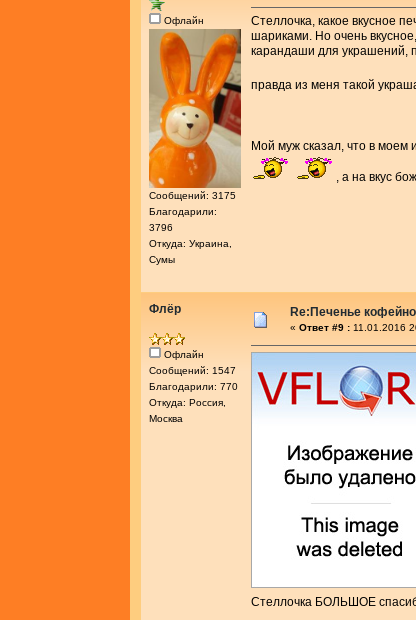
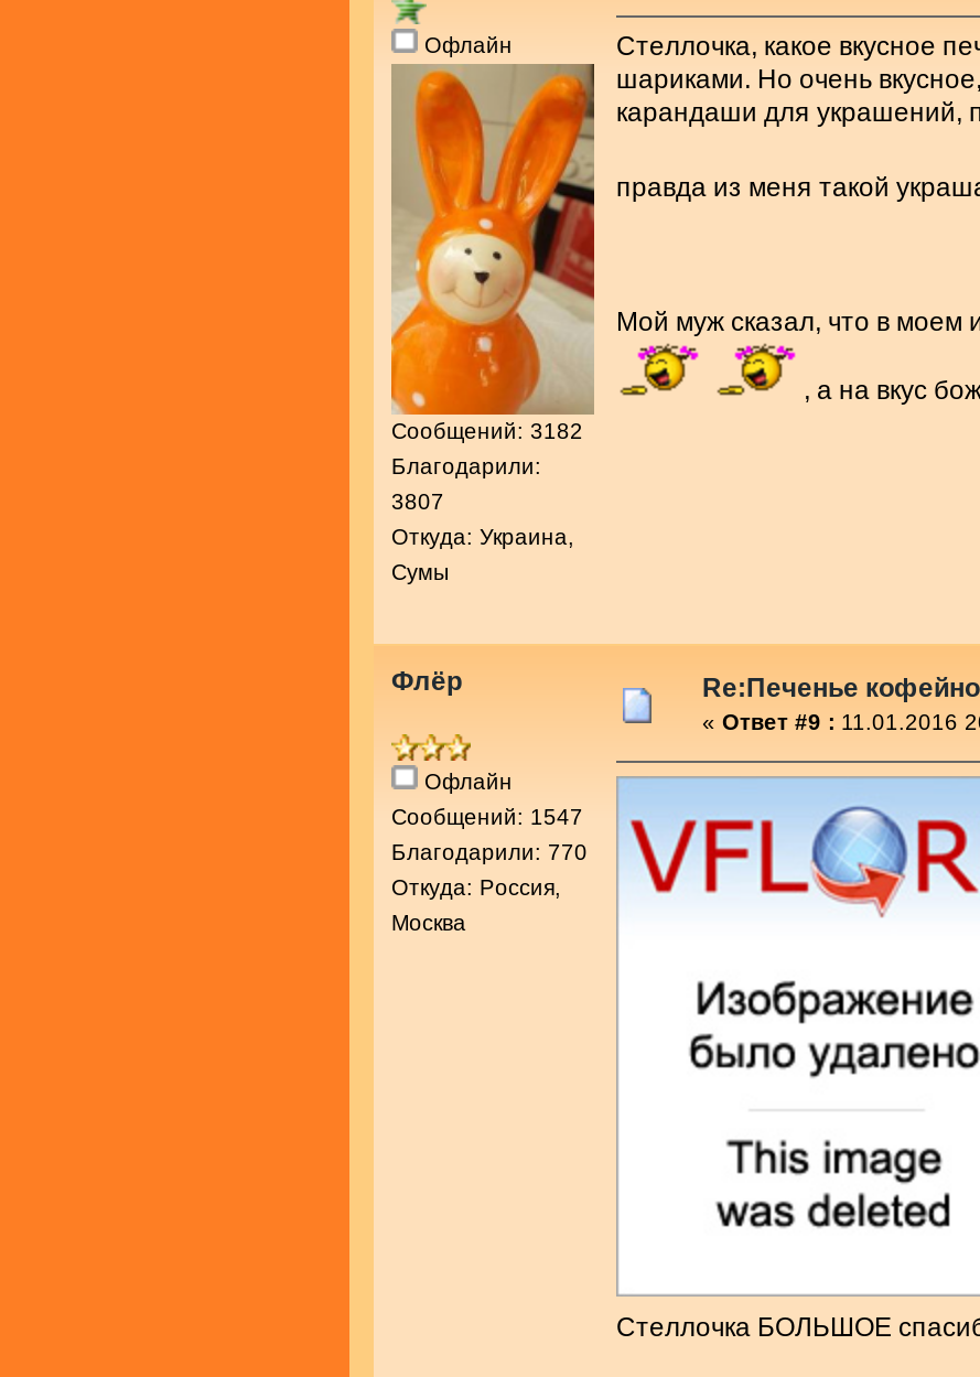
[149,190,236,201] Сообщений: 3175 -> [391,419,583,443] Сообщений: 3182
[149,222,173,233] 3796 -> [391,489,444,513] 3807

